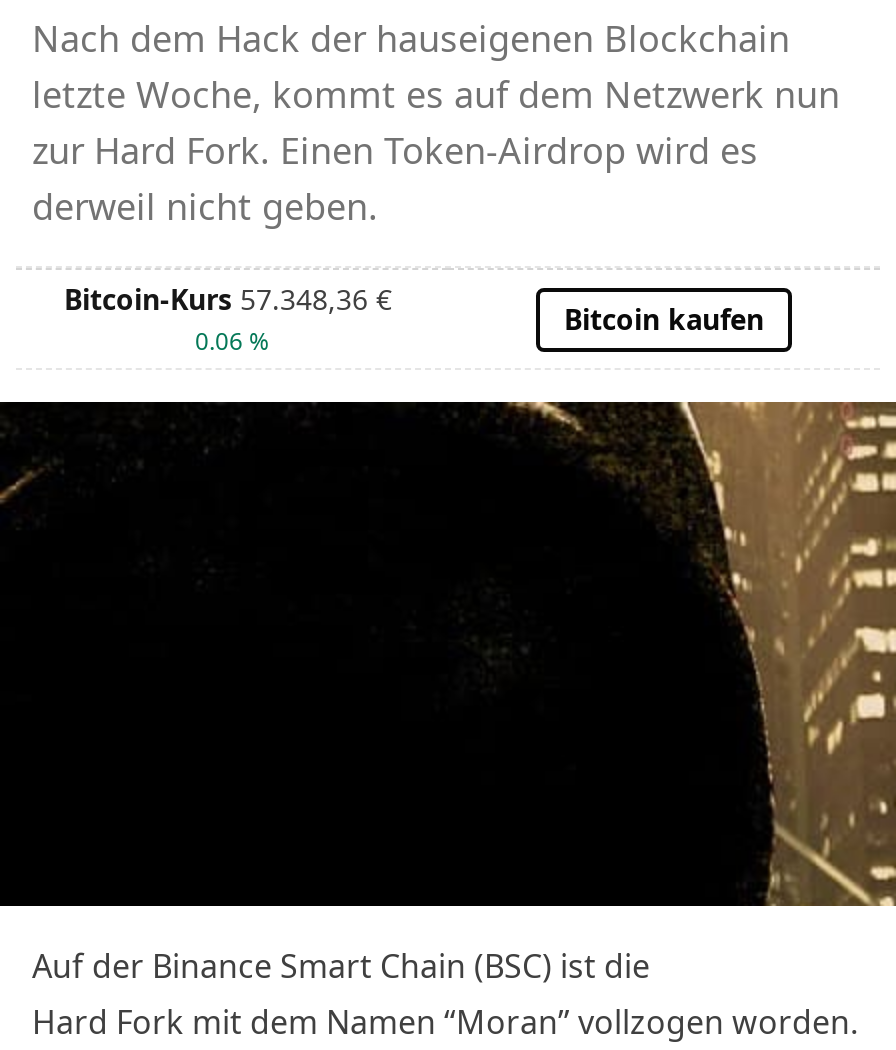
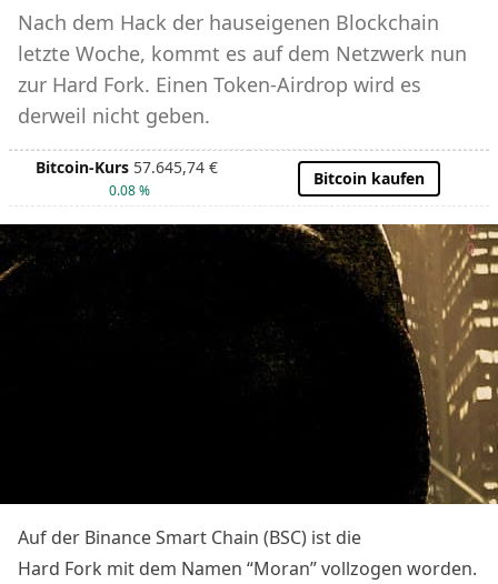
[64,280,392,318] Bitcoin-Kurs 57.348,36 € -> [36,157,218,178] Bitcoin-Kurs 57.645,74 €
[195,324,269,358] 0.06 % -> [108,181,150,200] 0.08 %

